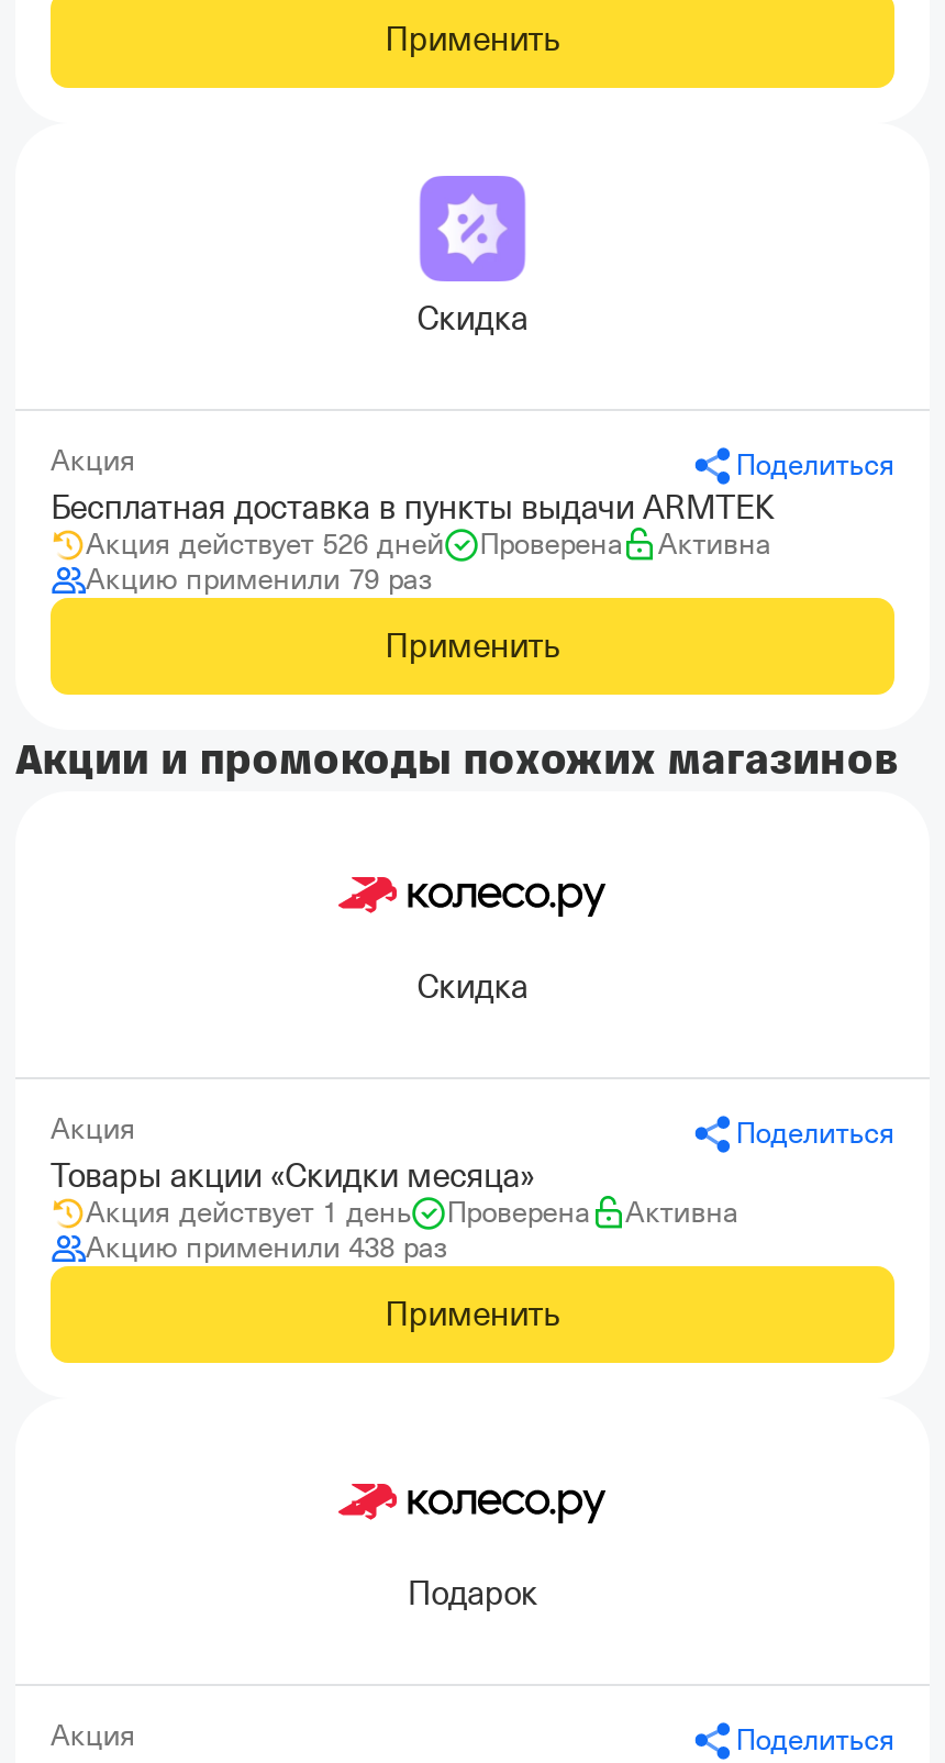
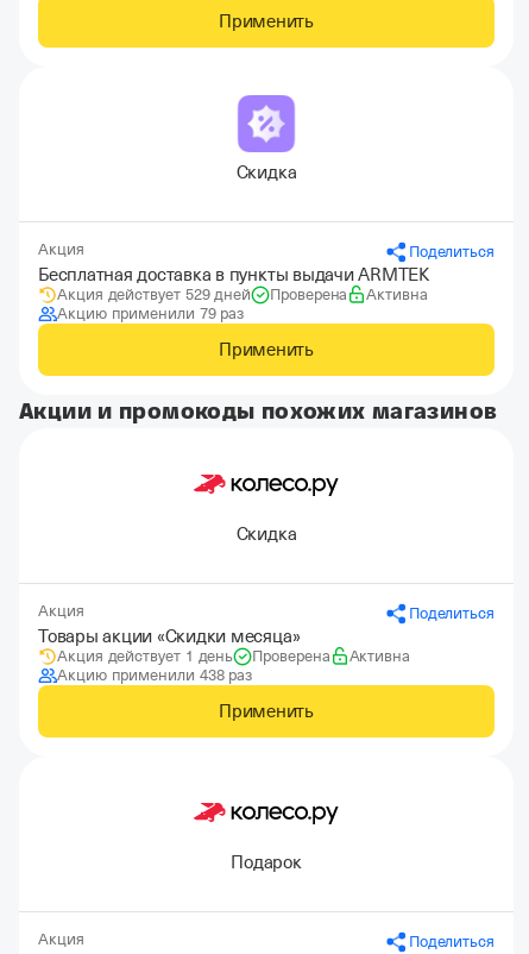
[86,528,444,561] Акция действует 526 дней -> [57,285,251,303] Акция действует 529 дней

